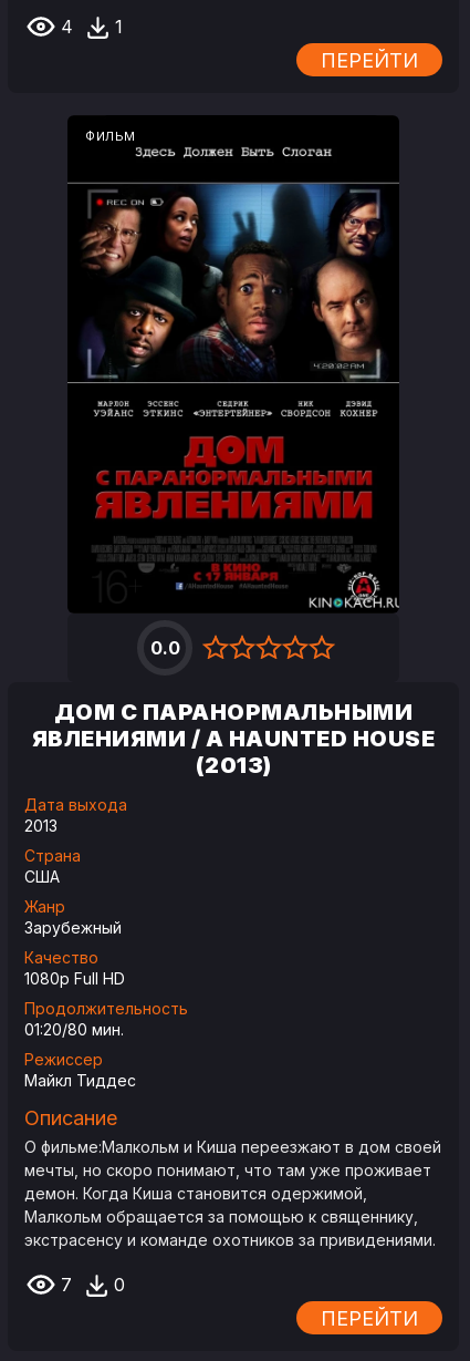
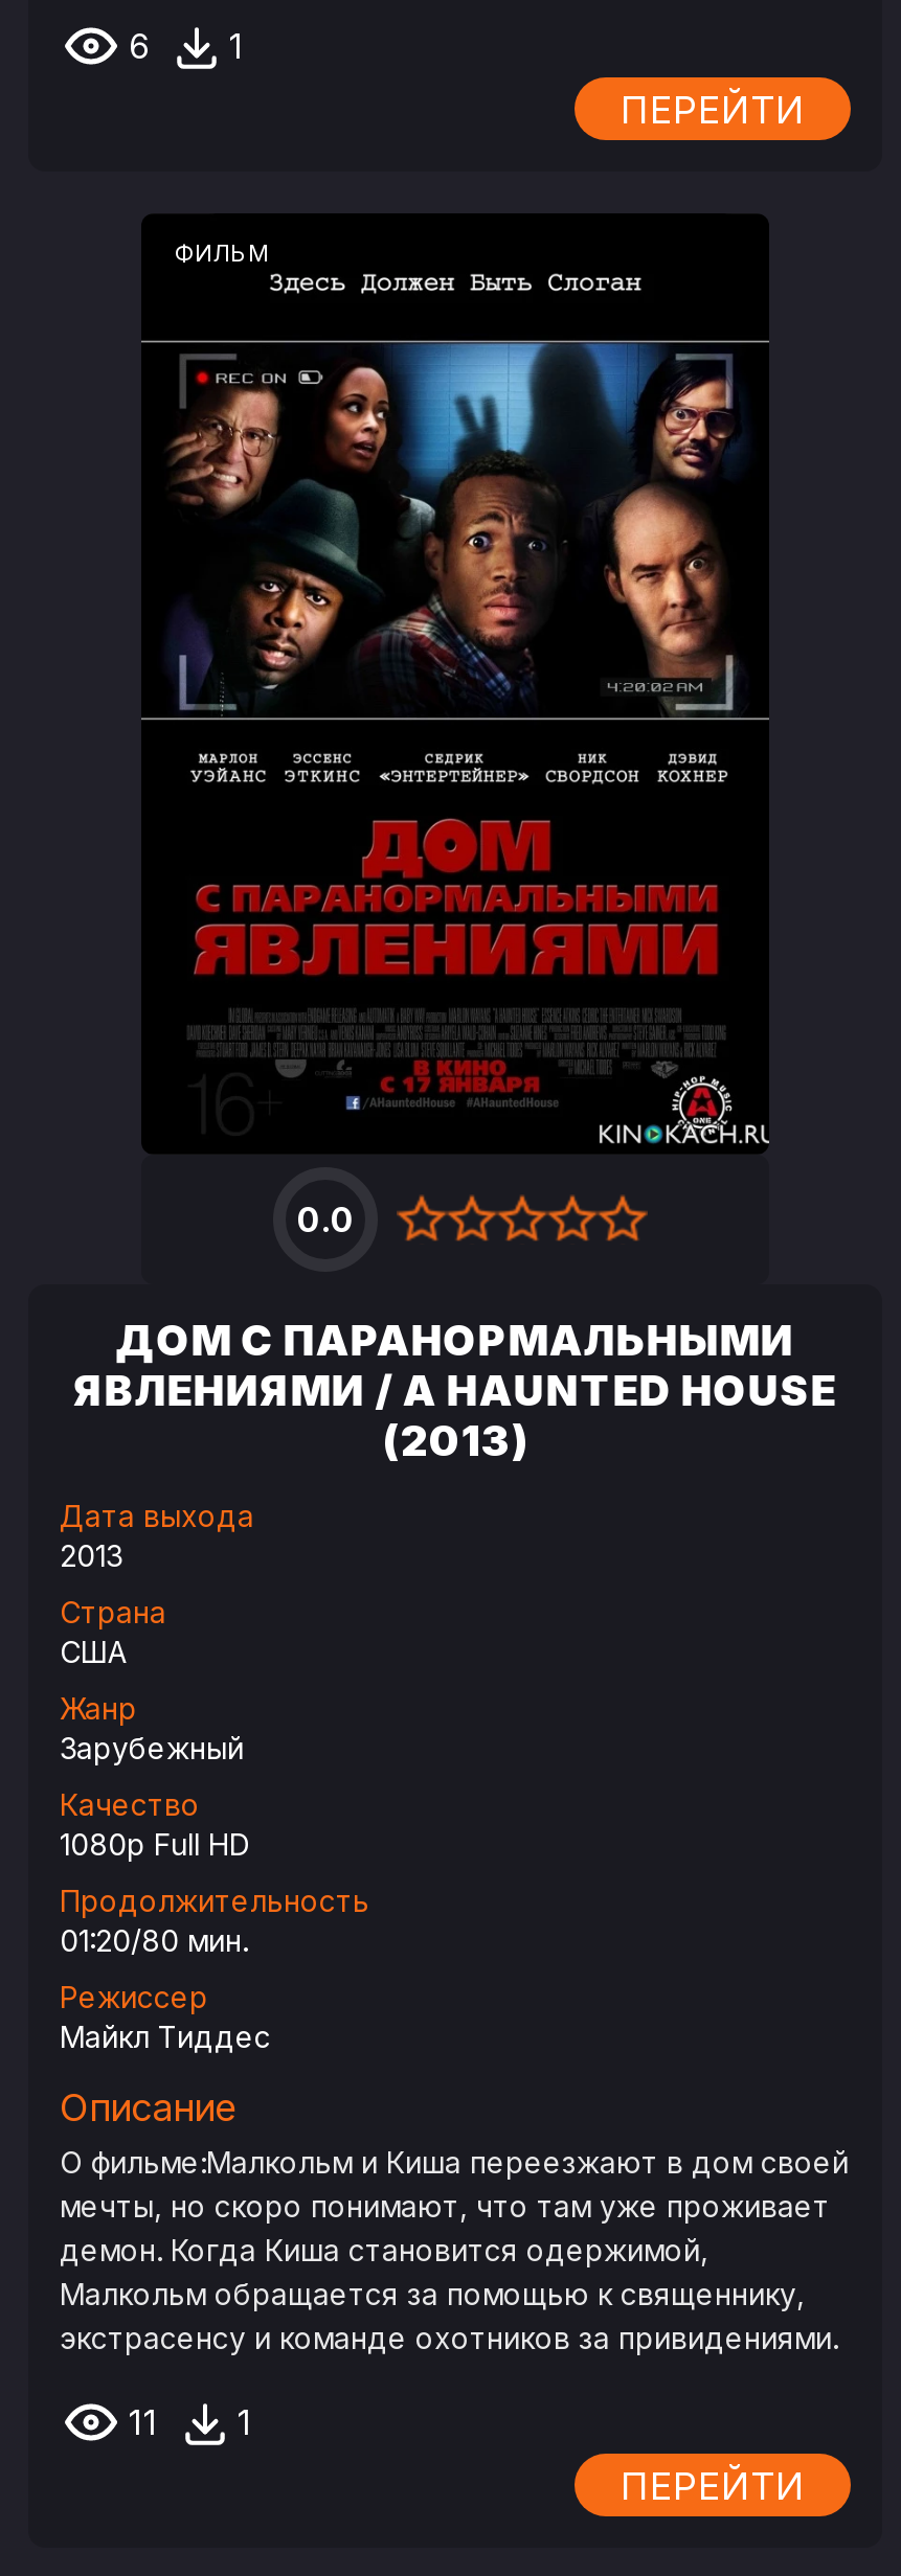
[61,16,123,38] 4 1 -> [129,25,244,67] 6 1
[61,1274,72,1296] 7 -> [129,2401,158,2443] 11
[114,1274,125,1296] 0 -> [238,2401,252,2443] 1

